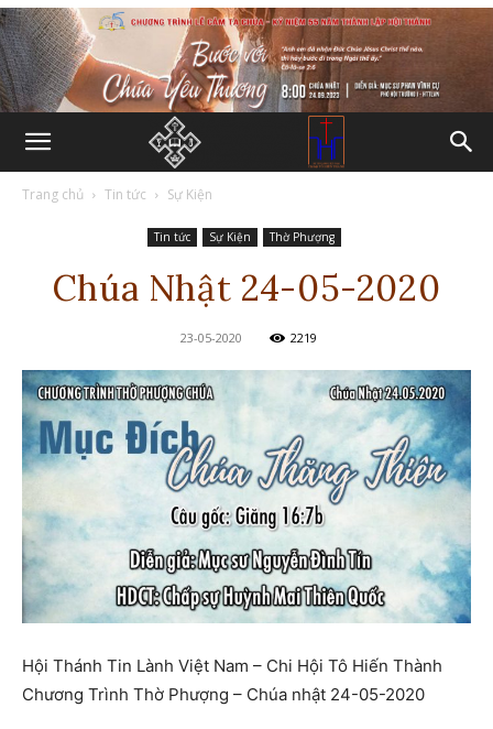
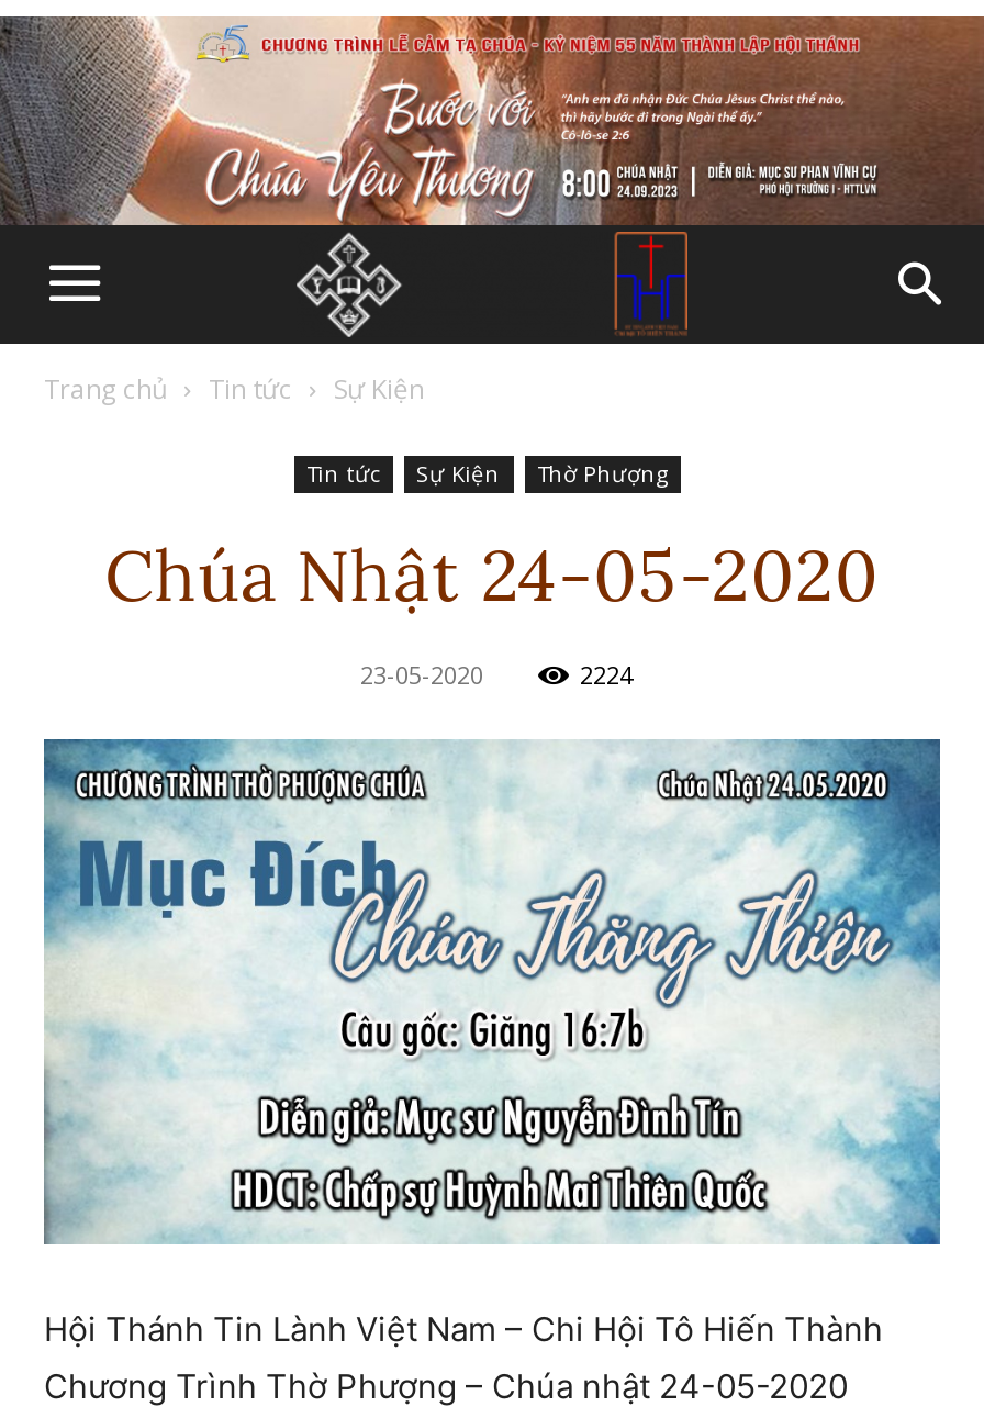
[291,329,317,346] 2219 -> [580,658,633,691] 2224

